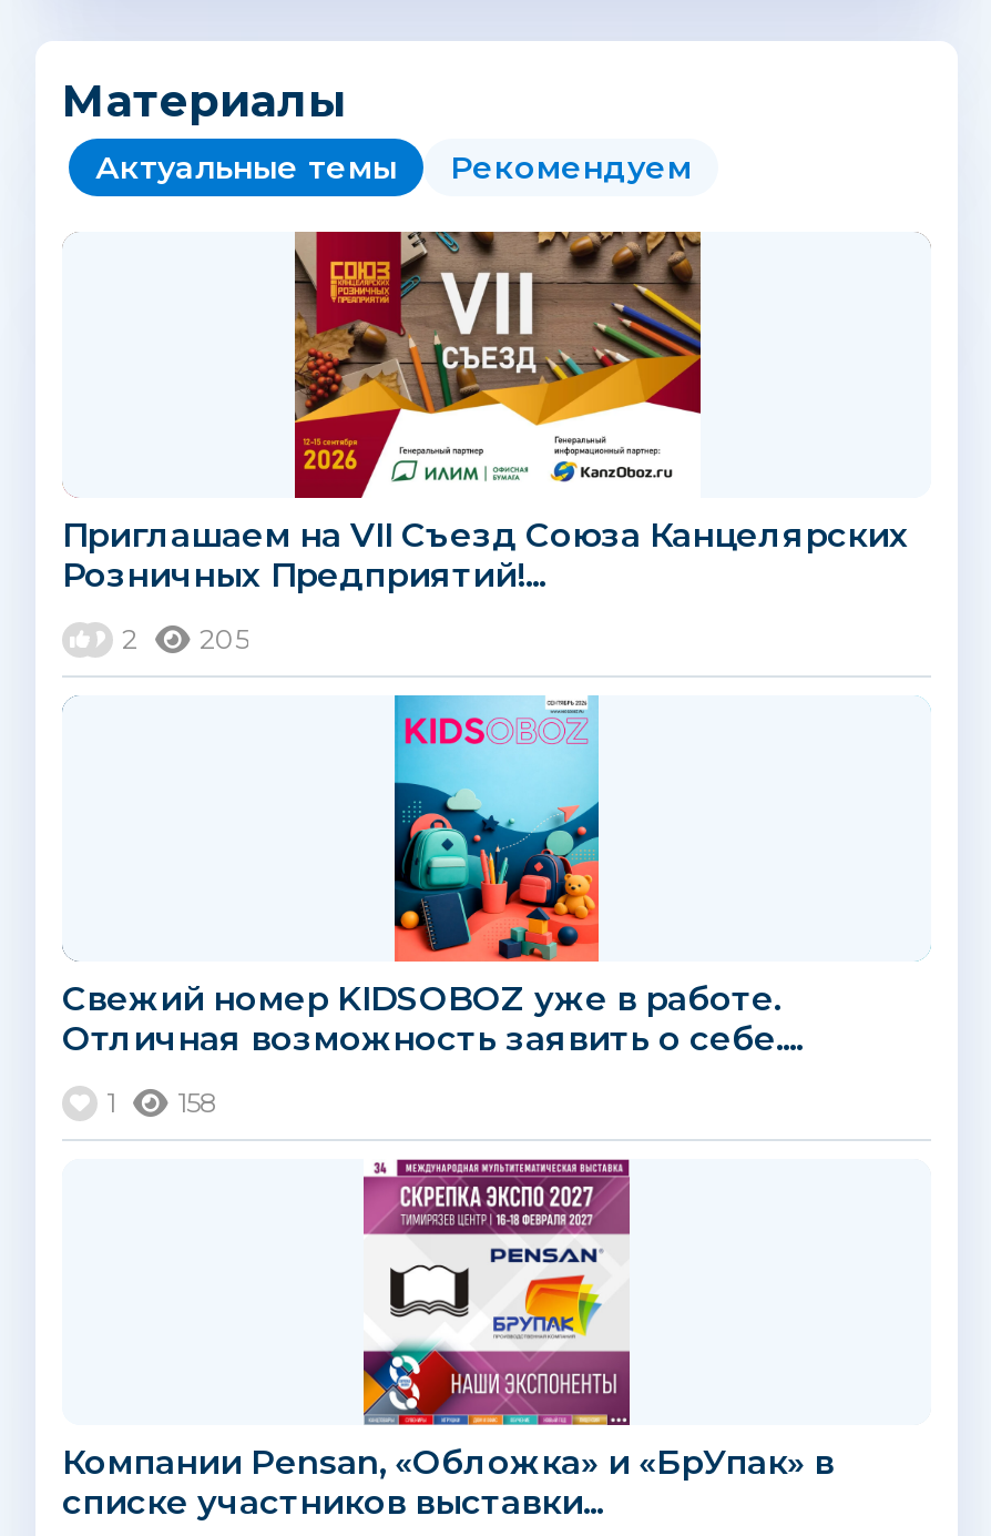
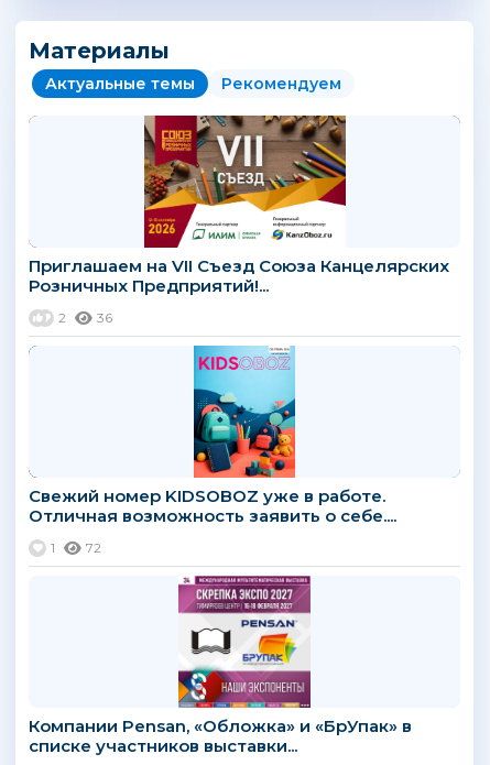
[122,622,248,655] 2 205 -> [58,309,112,326] 2 36
[106,1086,217,1119] 1 158 -> [51,539,101,556] 1 72

